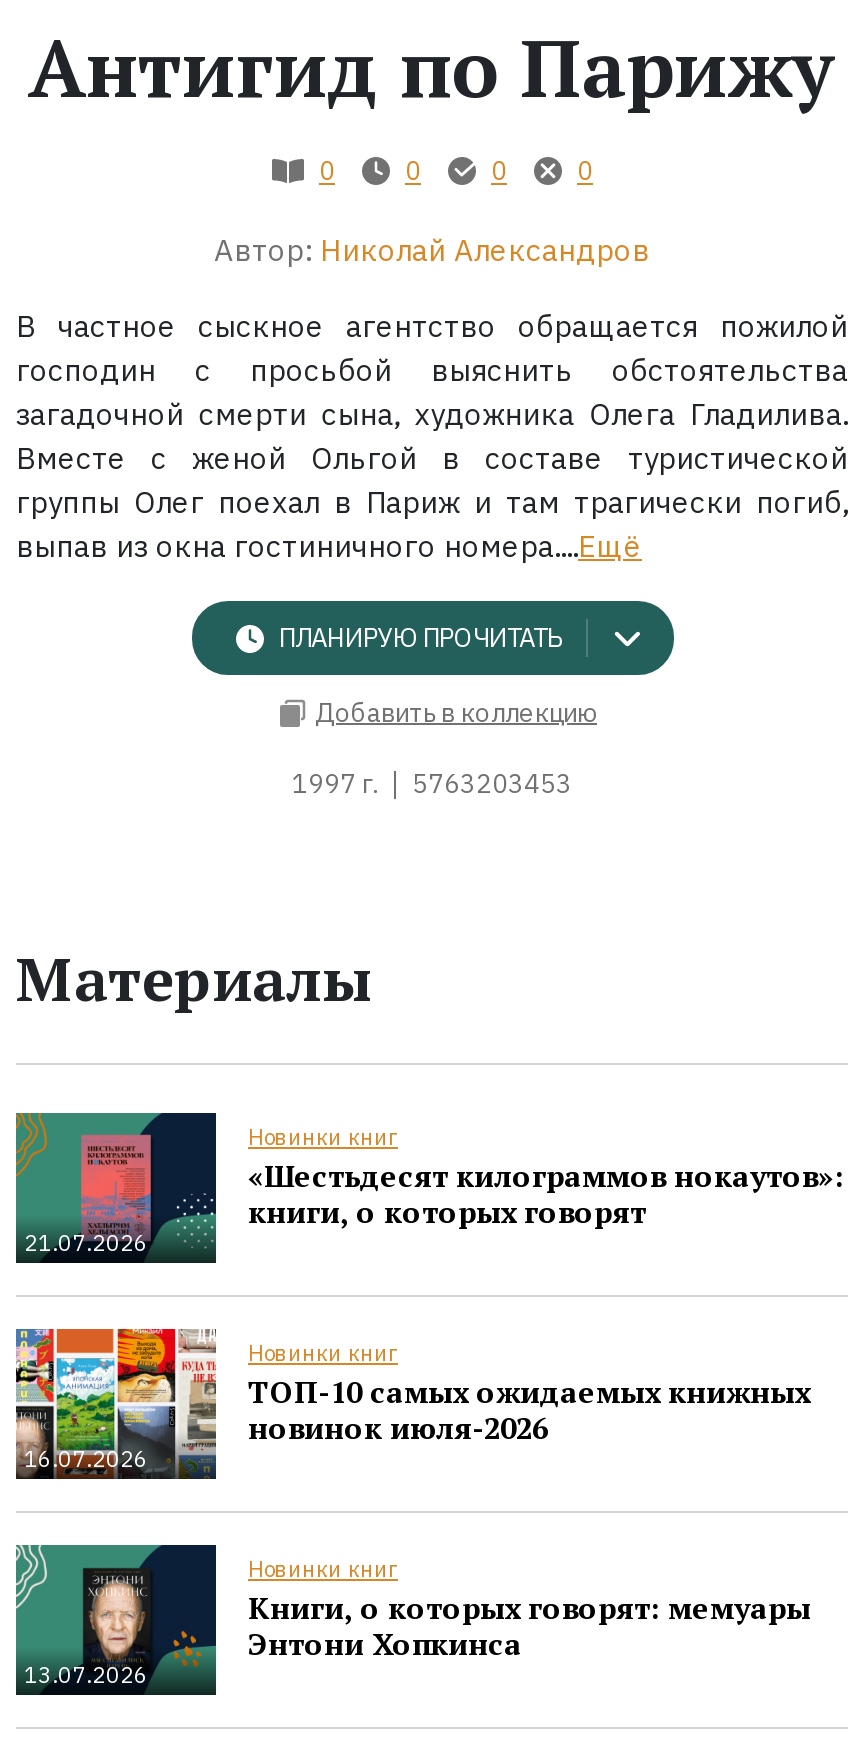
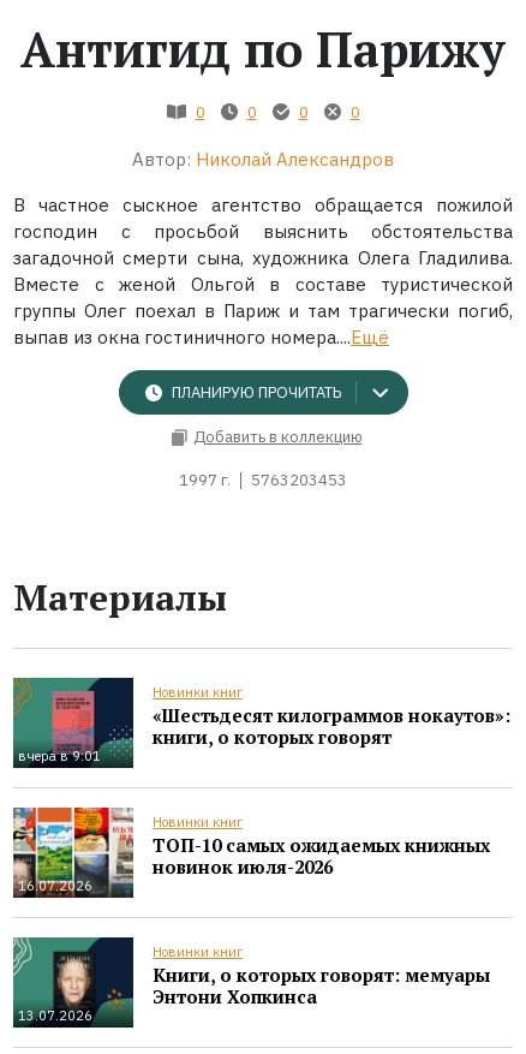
[24,1228,148,1256] 21.07.2026 -> [18,747,101,764] вчера в 9:01

